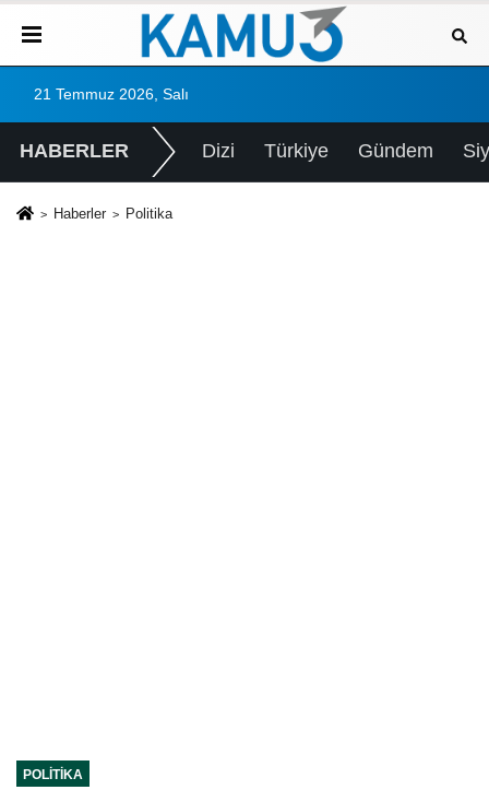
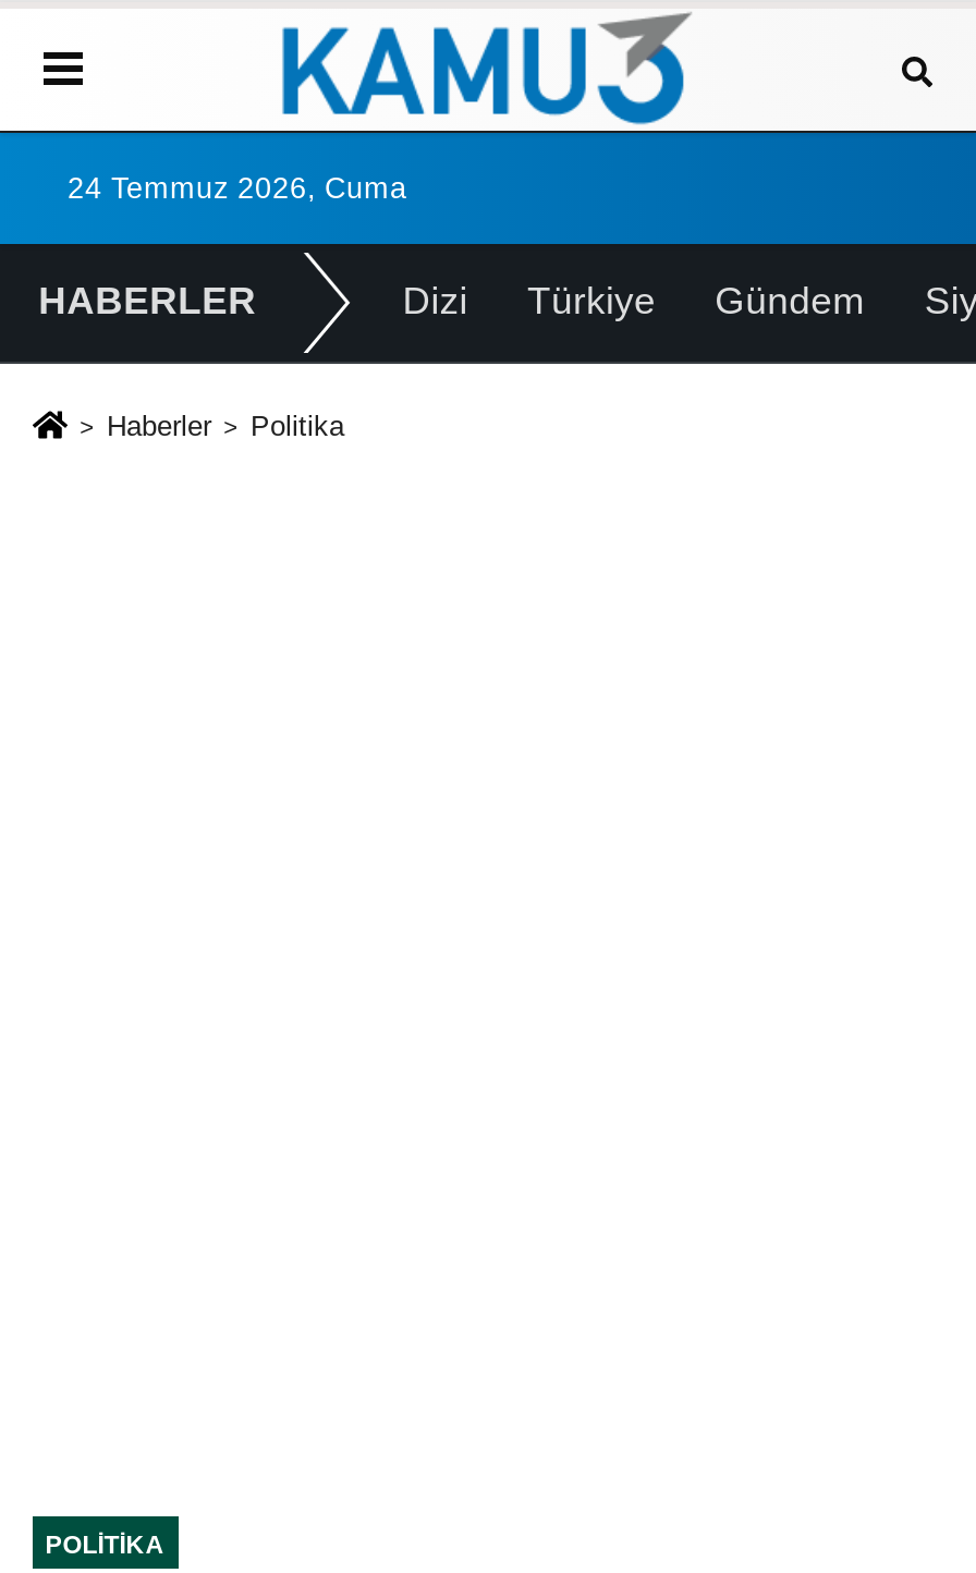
[34,86,189,103] 21 Temmuz 2026, Salı -> [68,172,407,205] 24 Temmuz 2026, Cuma

